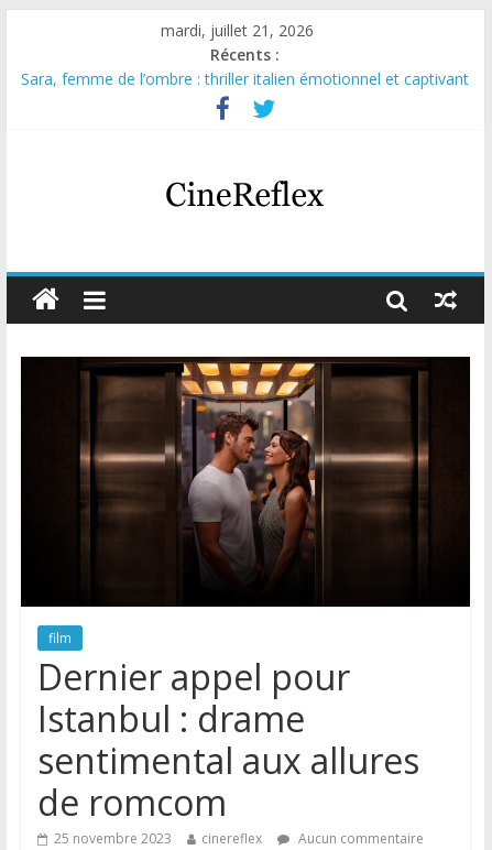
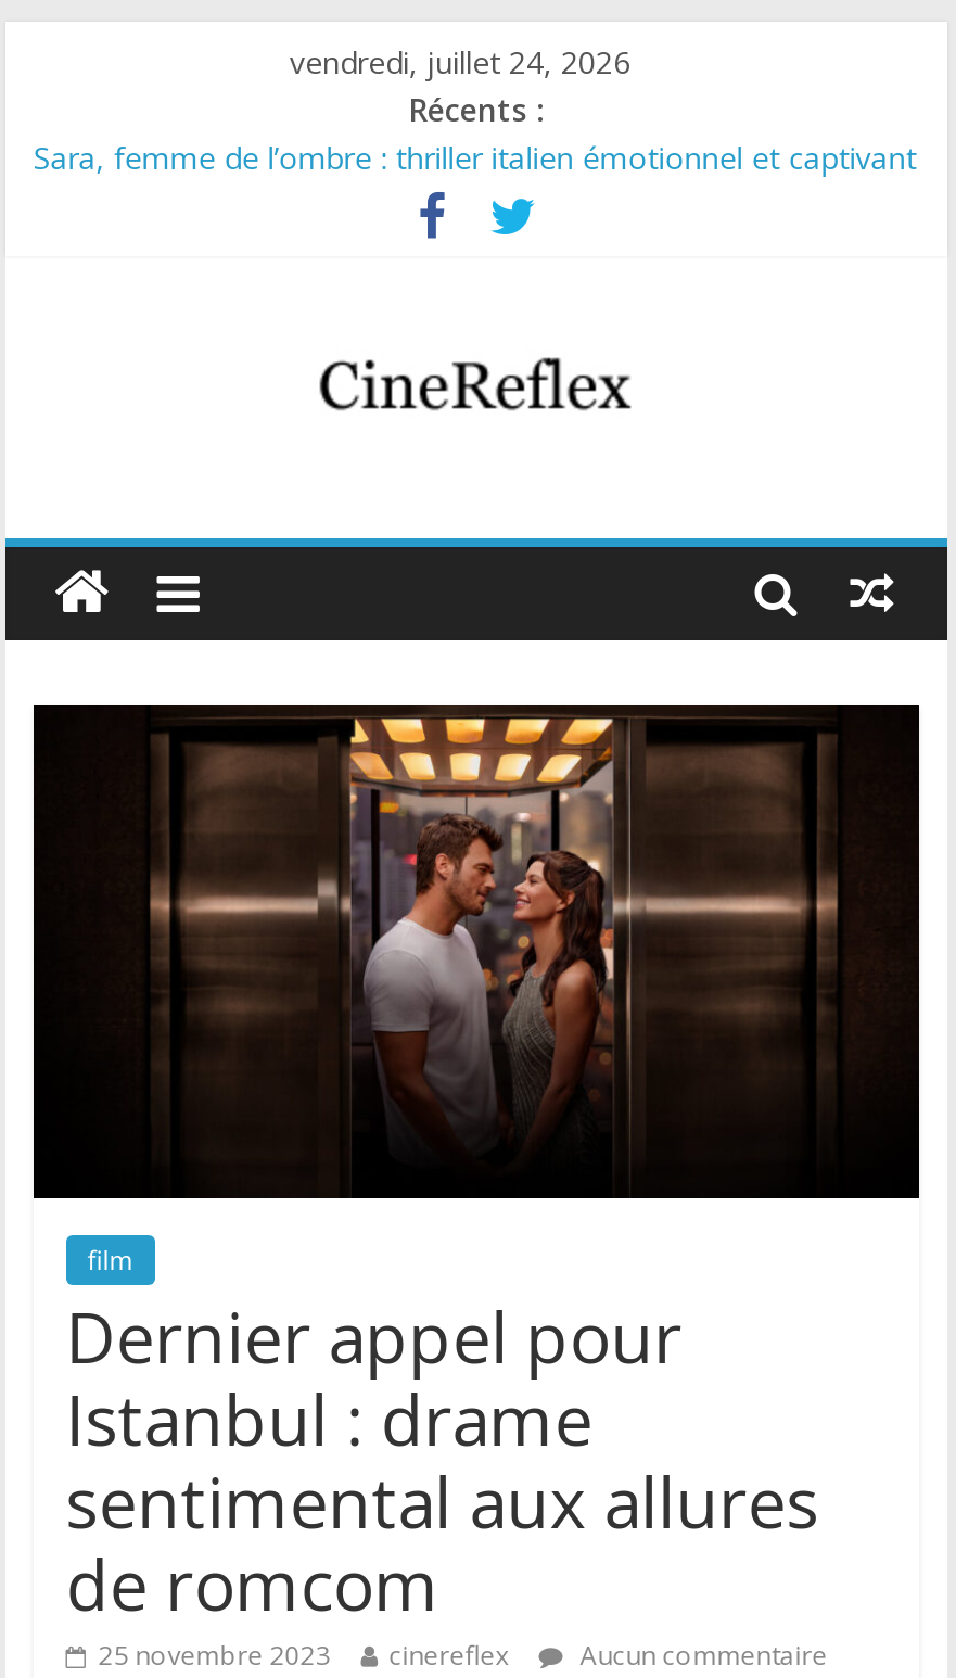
[161,20,314,41] mardi, juillet 21, 2026 -> [290,41,630,82] vendredi, juillet 24, 2026

